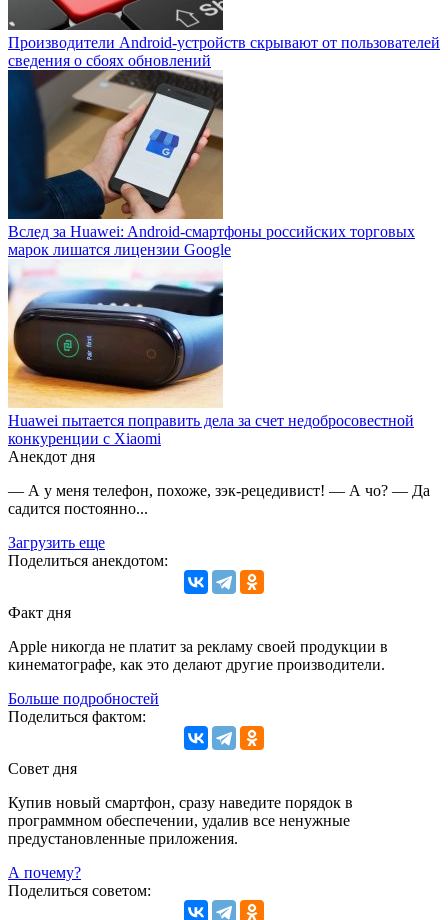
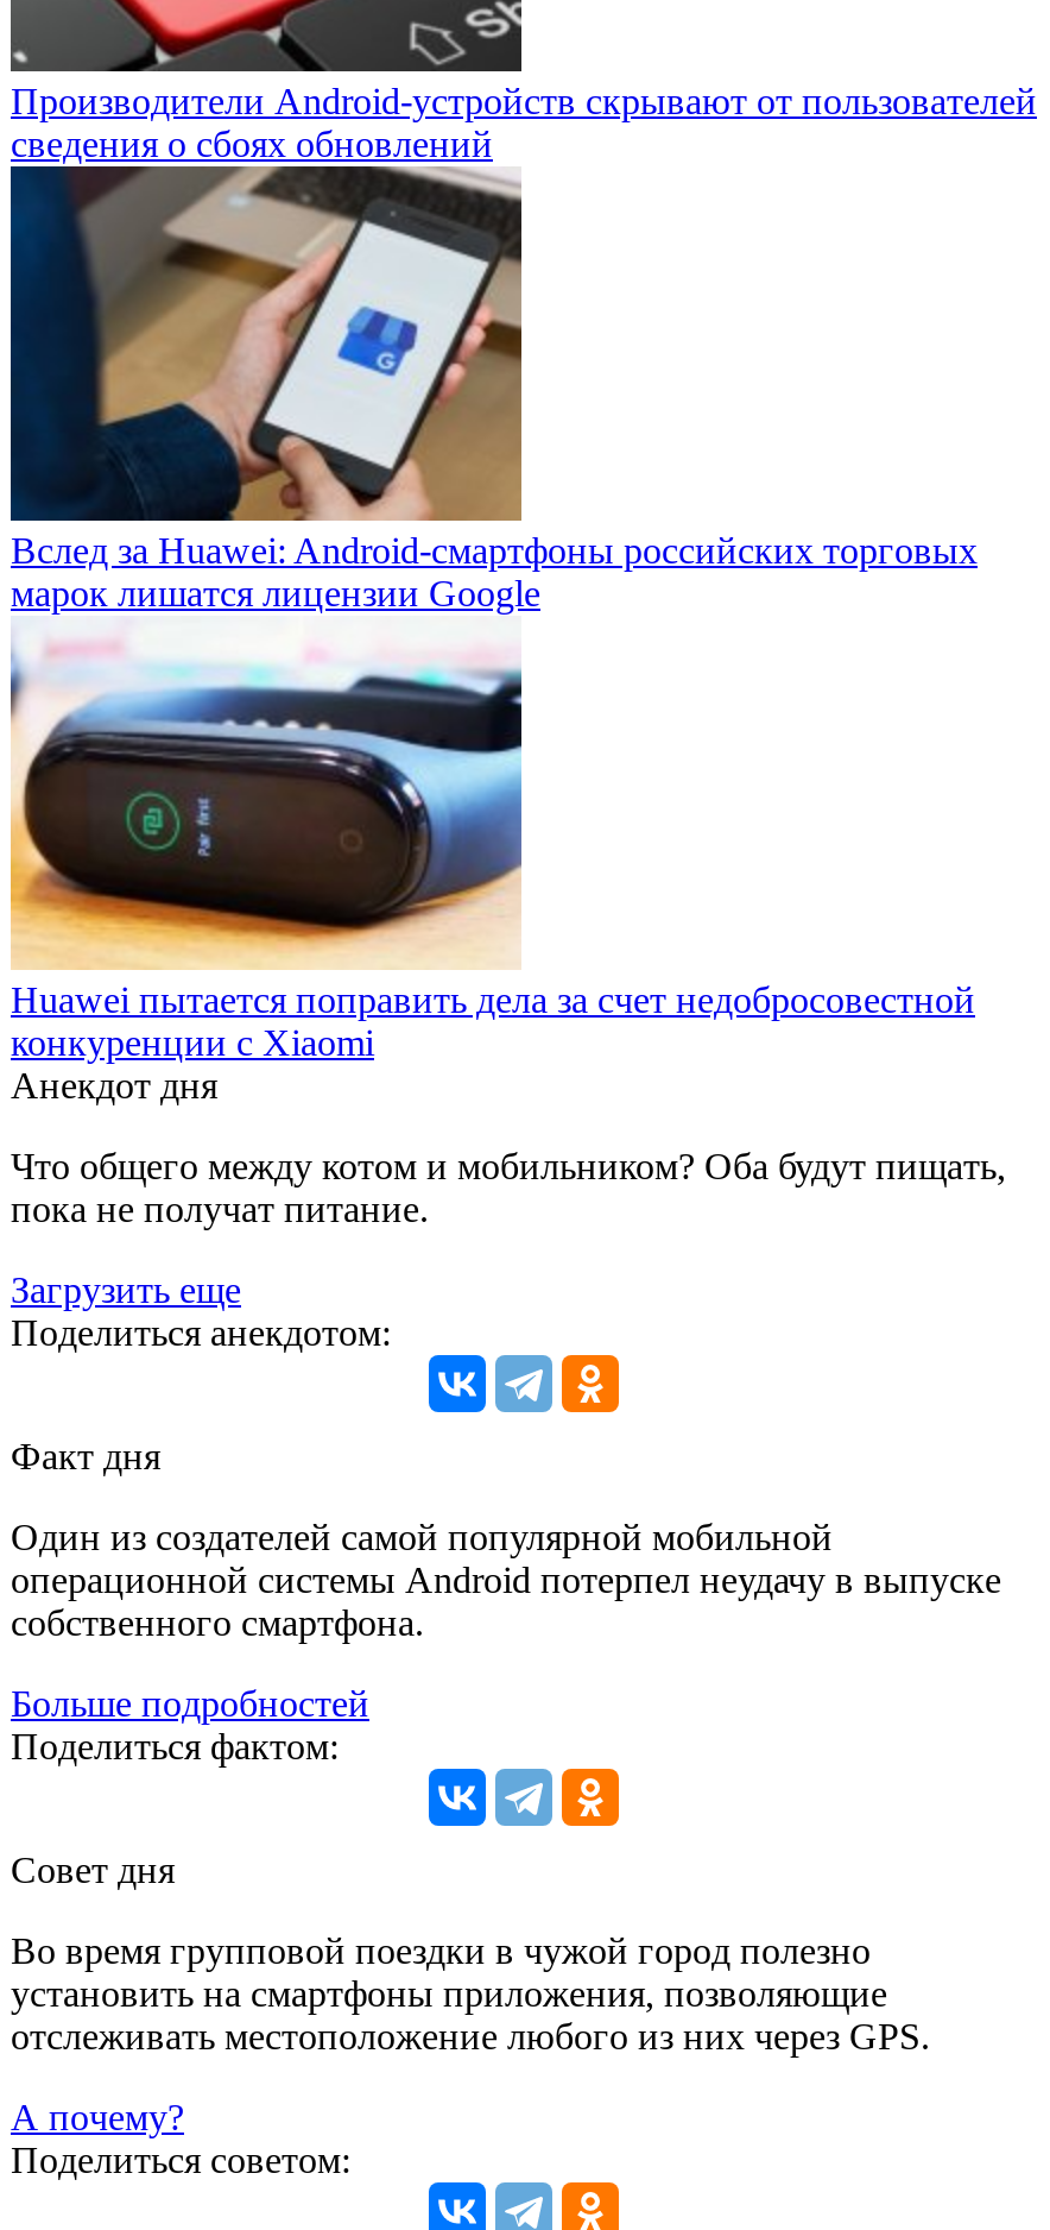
[8,482,430,517] — А у меня телефон, похоже, зэк-рецедивист! — А чо? — Да | садится постоянно... -> [11,1146,1006,1229] Что общего между котом и мобильником? Оба будут пищать, | пока не получат питание.
[8,638,388,673] Apple никогда не платит за рекламу своей продукции в | кинематографе, как это делают другие производители. -> [11,1517,1001,1643] Один из создателей самой популярной мобильной | операционной системы Android потерпел неудачу в выпуске | собственного смартфона.
[8,794,353,847] Купив новый смартфон, сразу наведите порядок в | программном обеспечении, удалив все ненужные | предустановленные приложения. -> [11,1930,930,2056] Во время групповой поездки в чужой город полезно | установить на смартфоны приложения, позволяющие | отслеживать местоположение любого из них через GPS.

